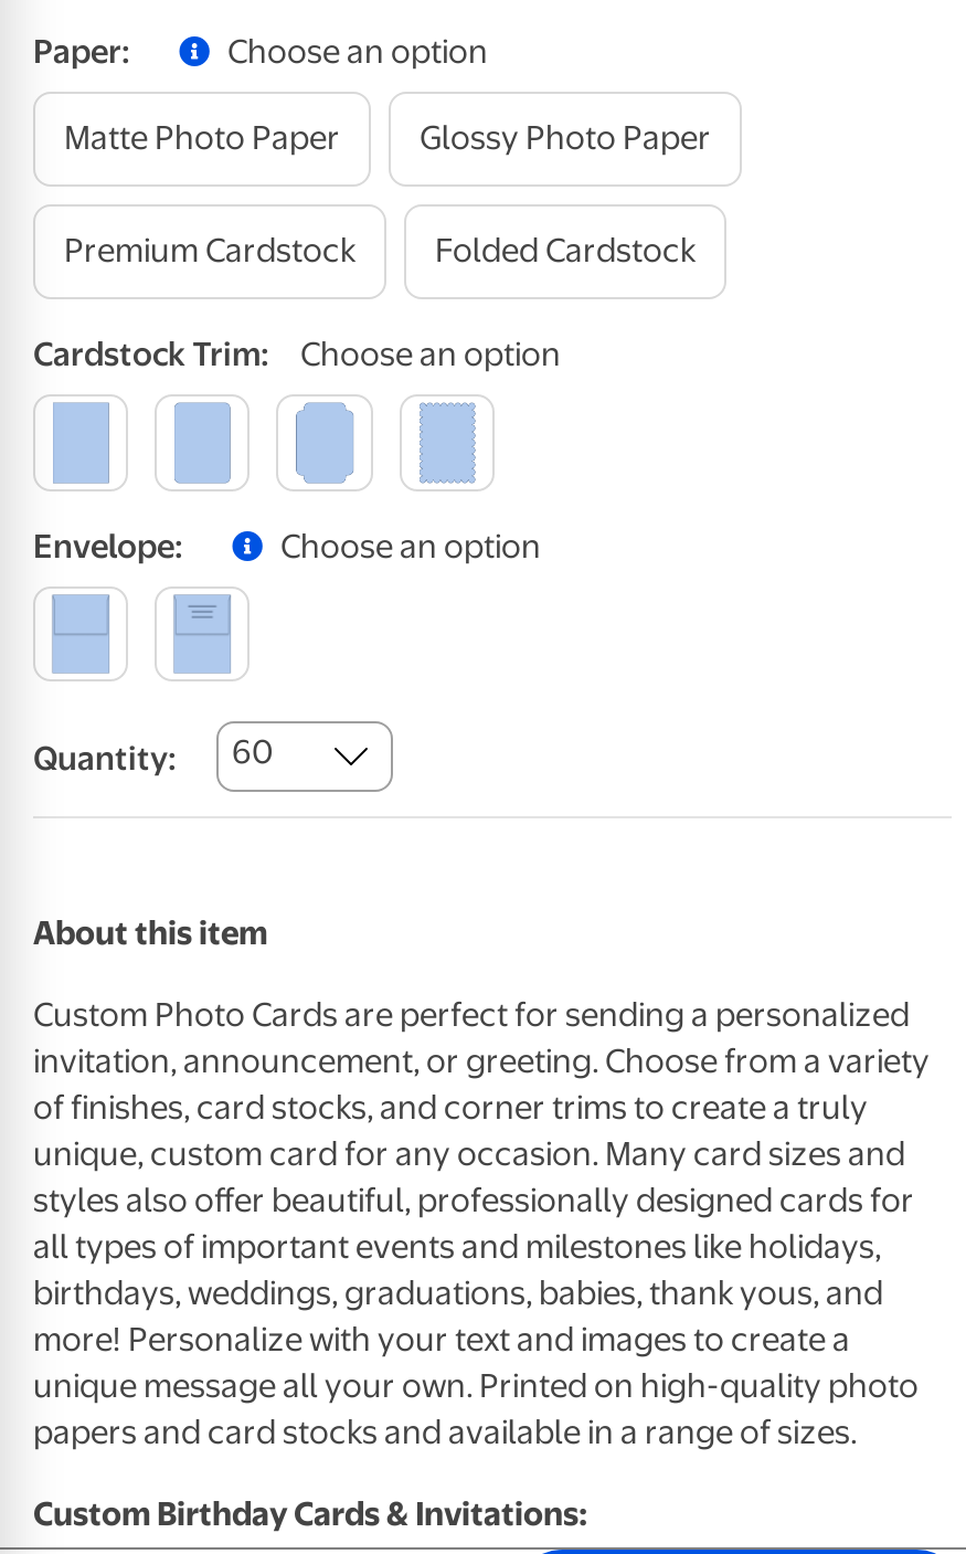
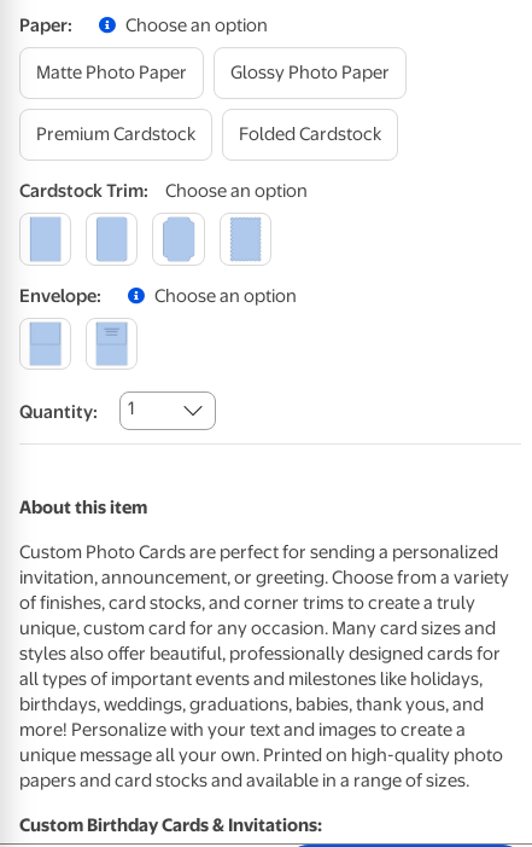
[33,733,274,778] Quantity: 60 -> [19,398,134,423] Quantity: 1

